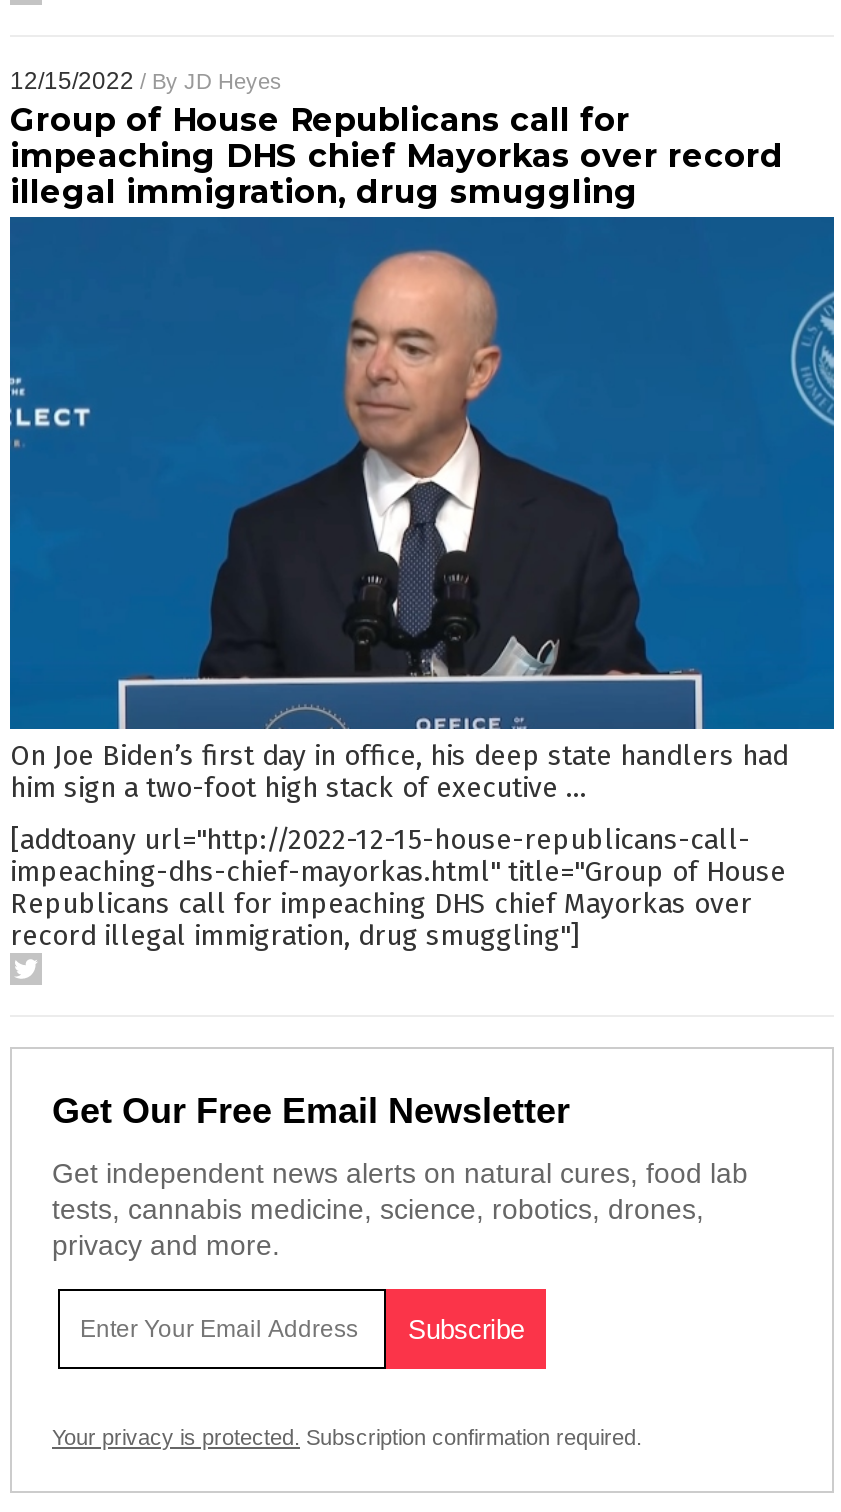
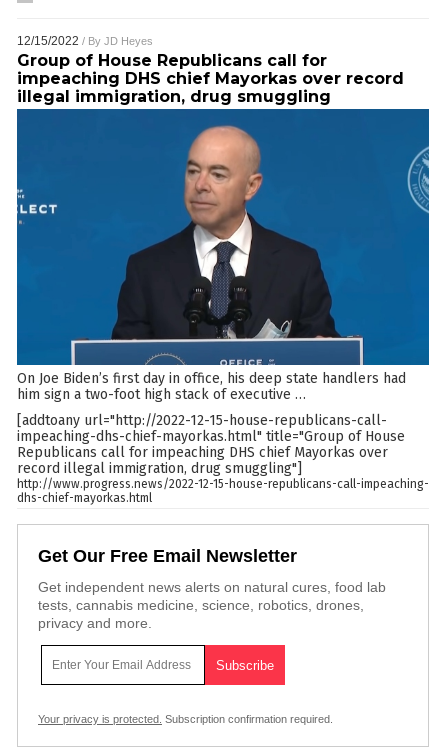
none -> [17,477,429,505] http://www.progress.news/2022-12-15-house-republicans-call-impeaching- | dhs-chief-mayorkas.html

